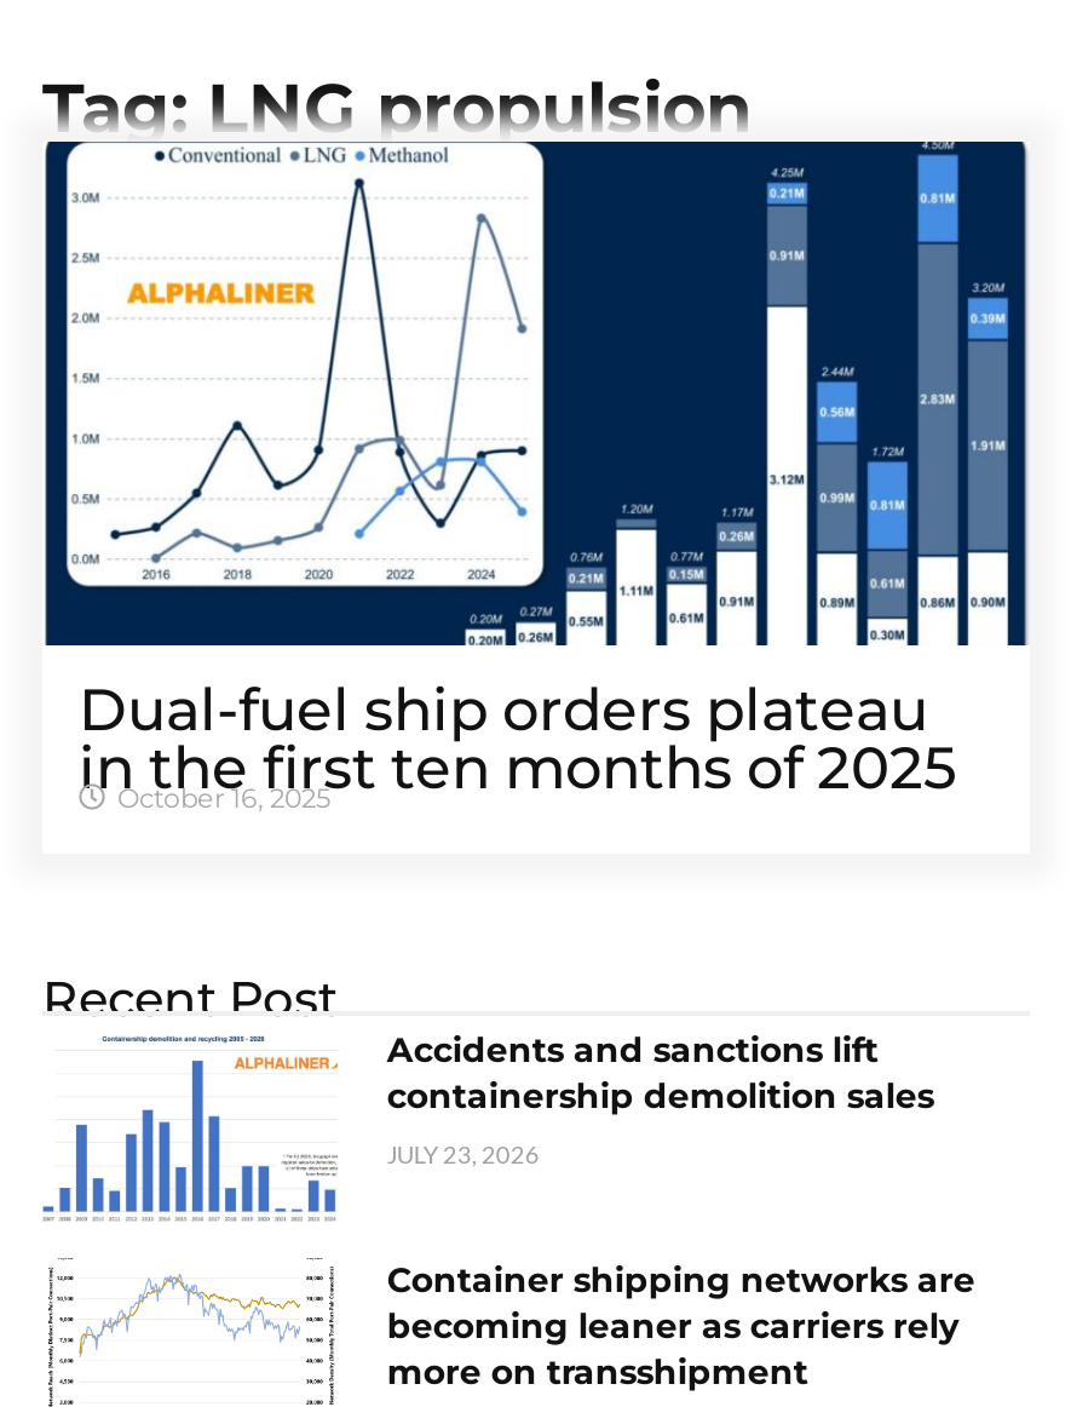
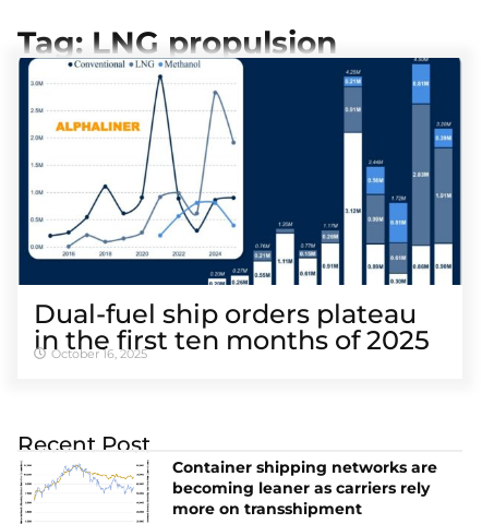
[42,1027,934,1221] [image] | Accidents and sanctions lift | containership demolition sales | JULY 23, 2026 -> none

